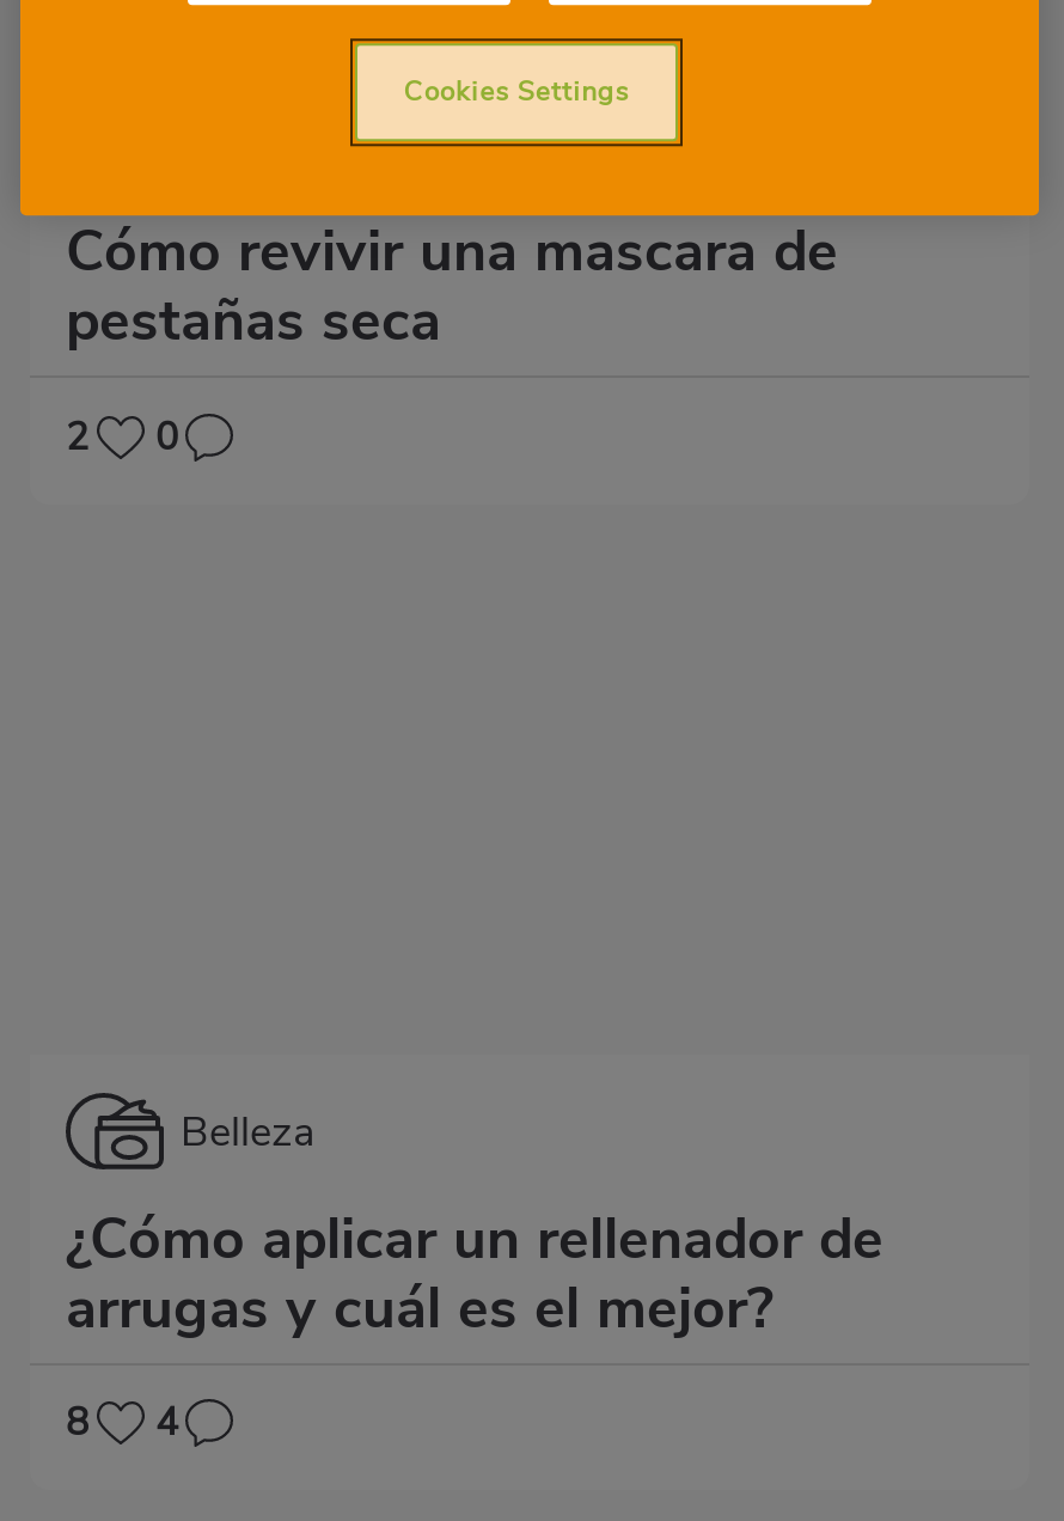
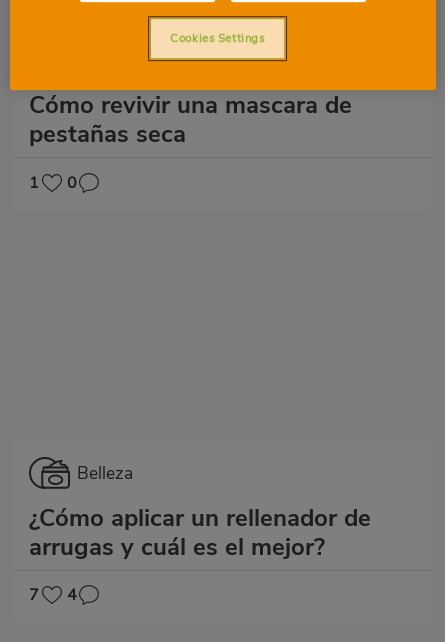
[66,410,179,463] 2 0 -> [29,172,76,194] 1 0
[66,1398,179,1450] 8 4 -> [29,584,76,606] 7 4

